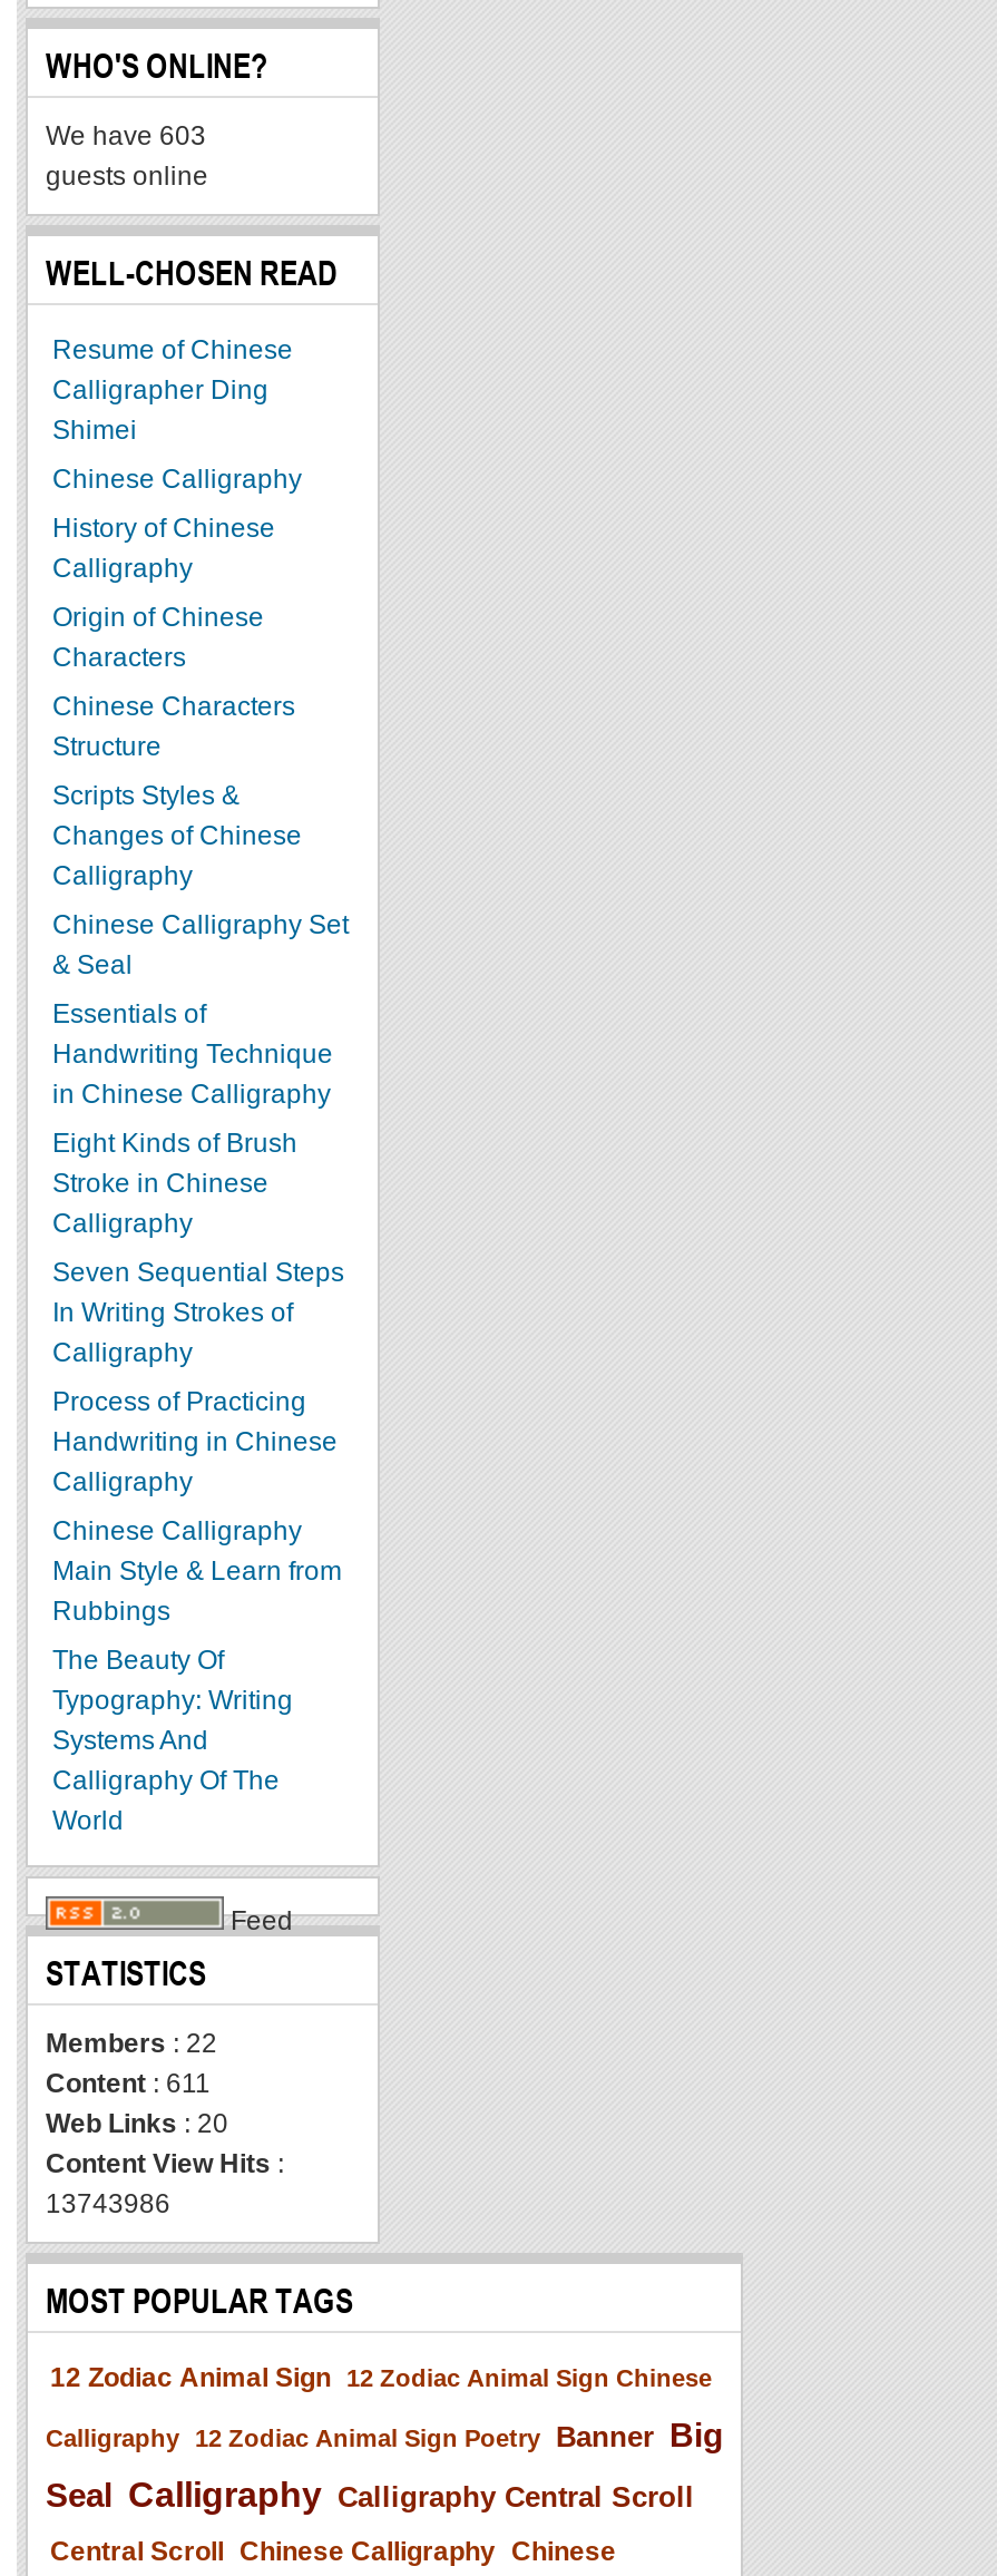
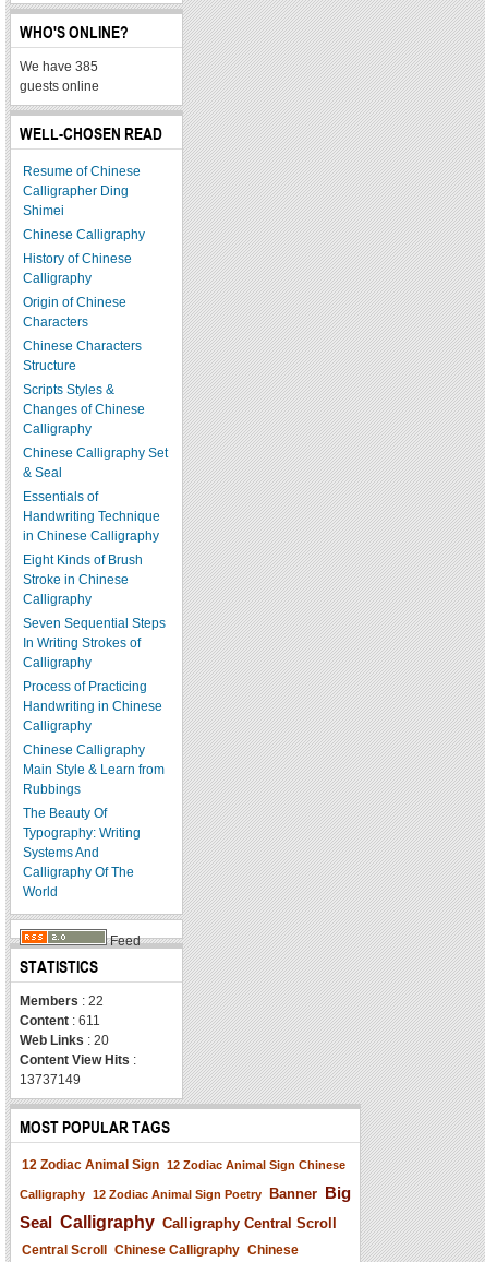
[46,119,206,151] We have 603 -> [20,59,98,74] We have 385
[46,2187,170,2219] 13743986 -> [20,1072,81,1087] 13737149

